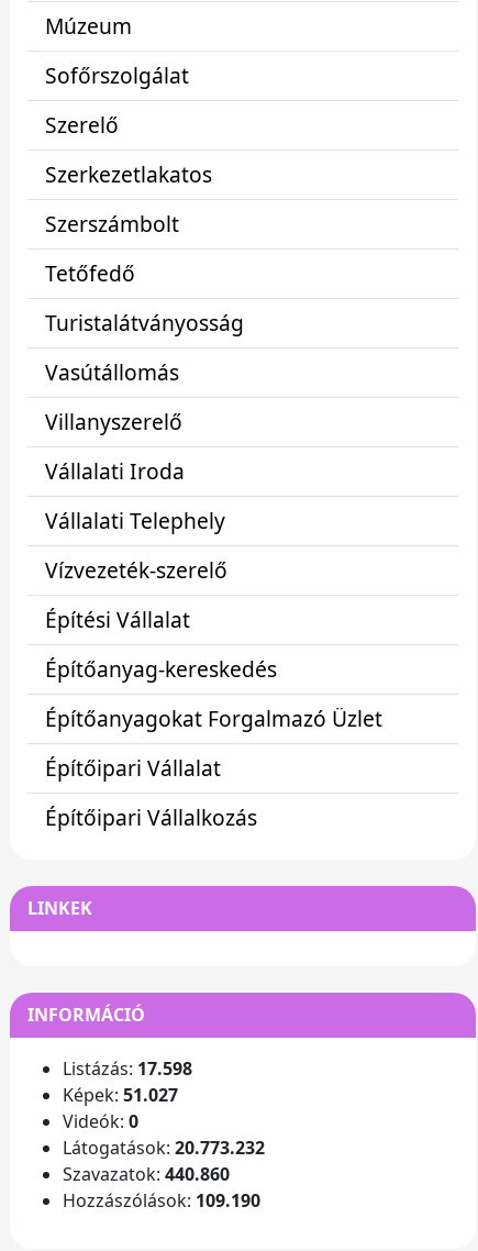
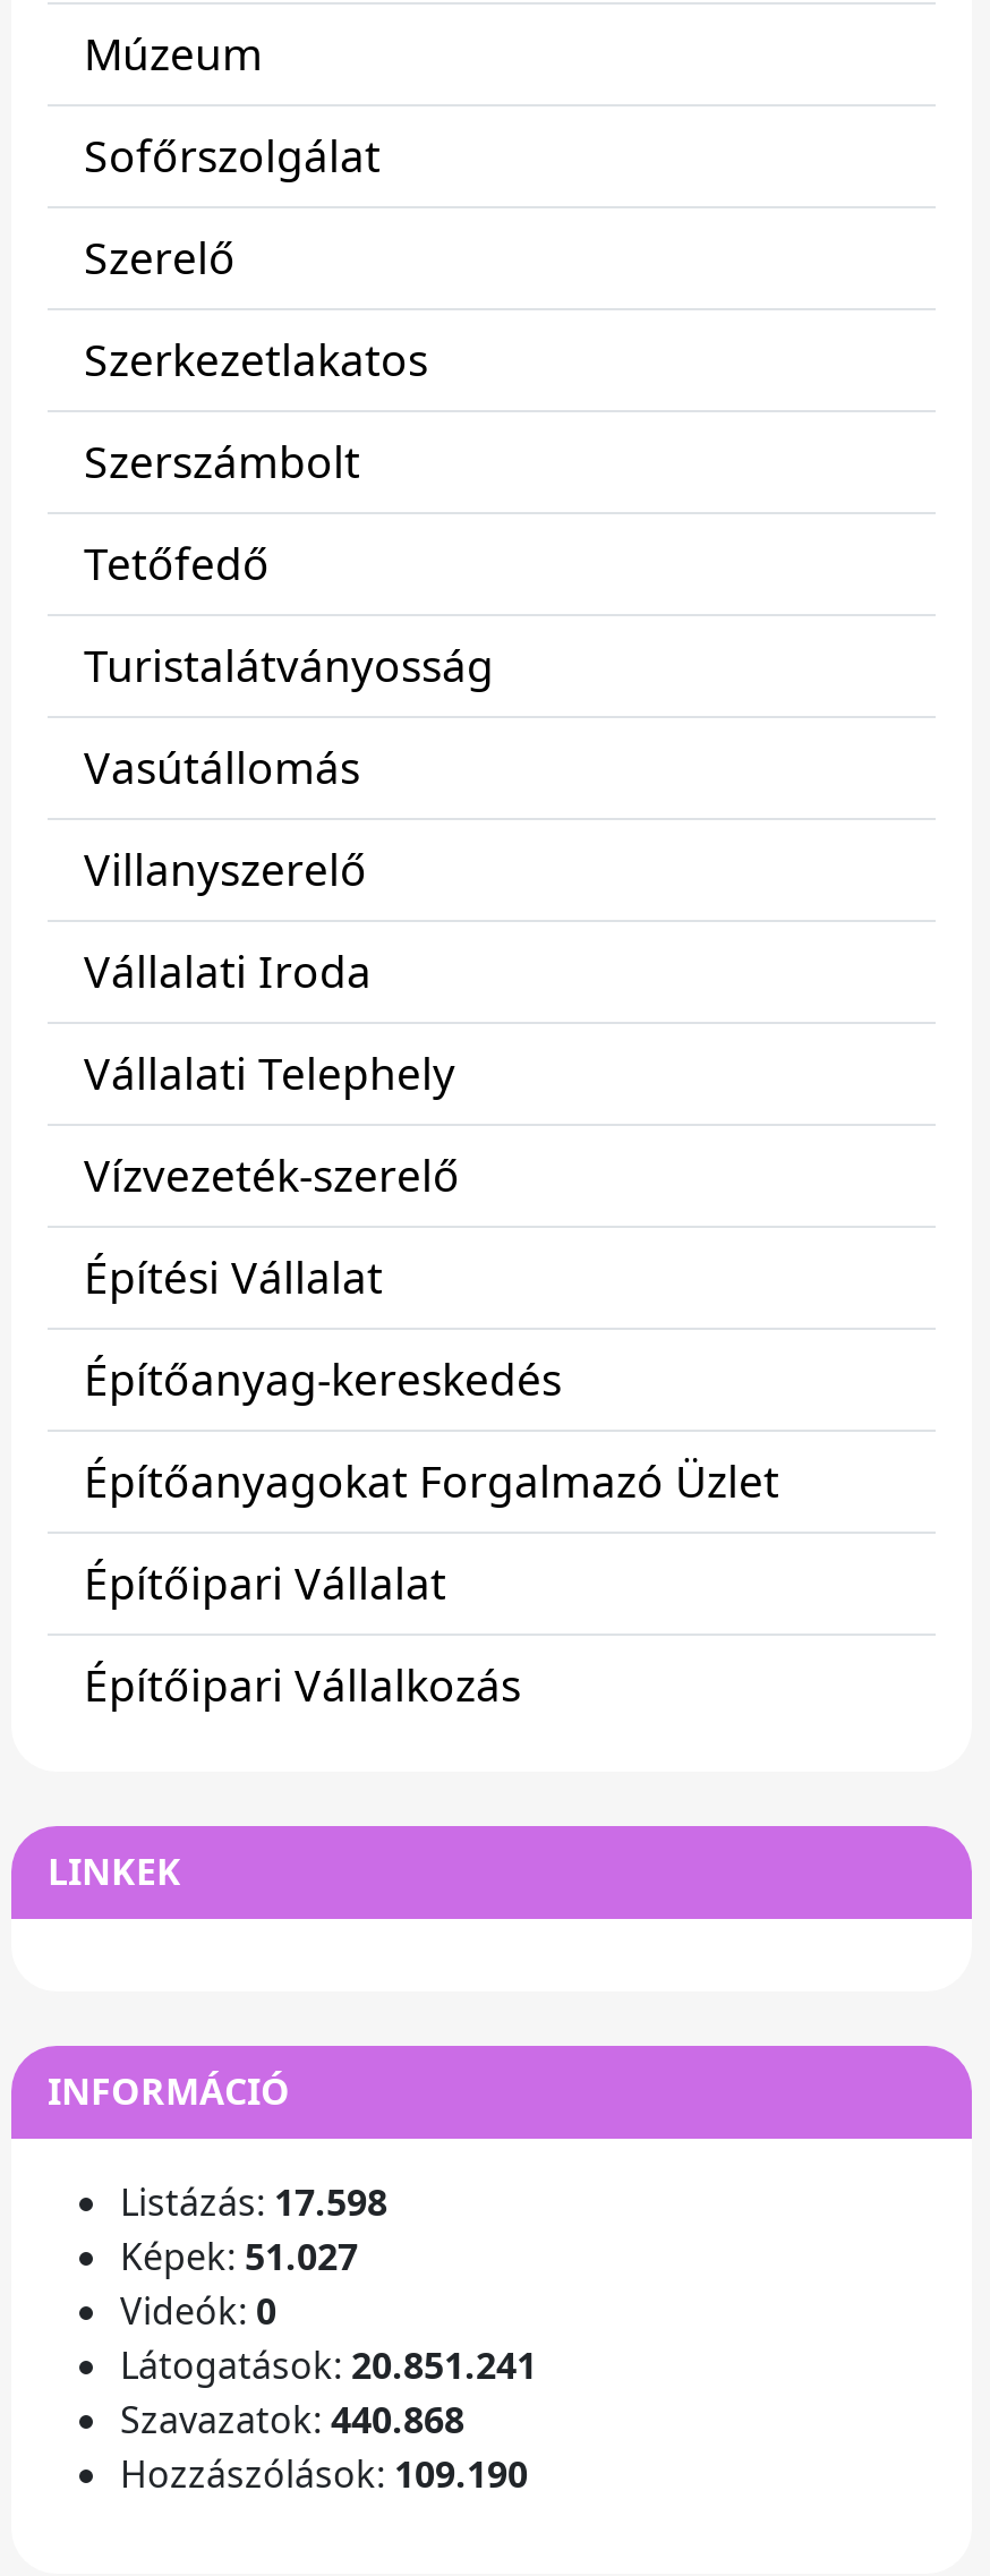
[63,1136,265,1160] Látogatások: 20.773.232 -> [120,2341,537,2391] Látogatások: 20.851.241
[63,1162,230,1186] Szavazatok: 440.860 -> [120,2395,464,2445] Szavazatok: 440.868

